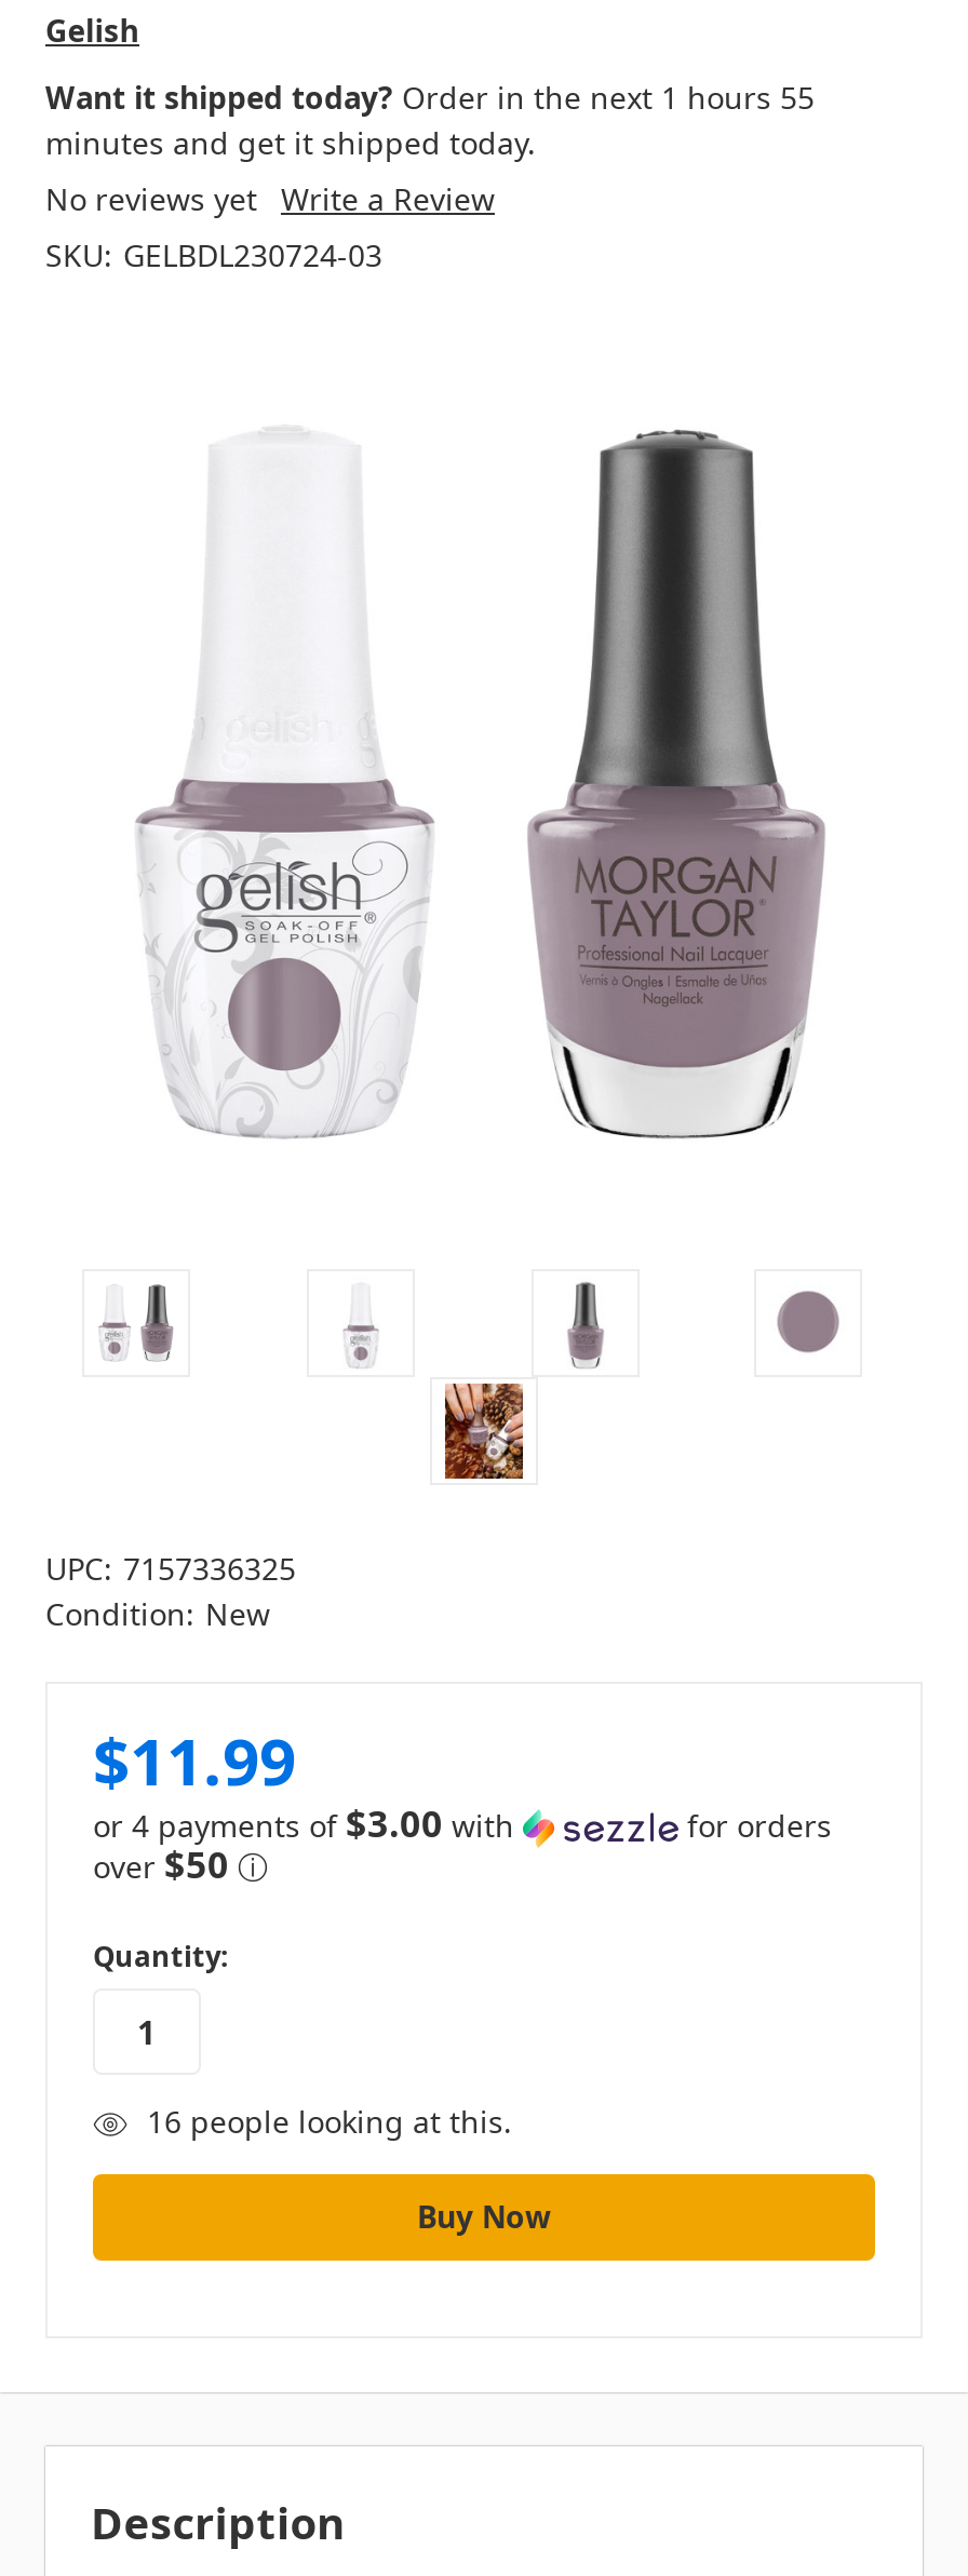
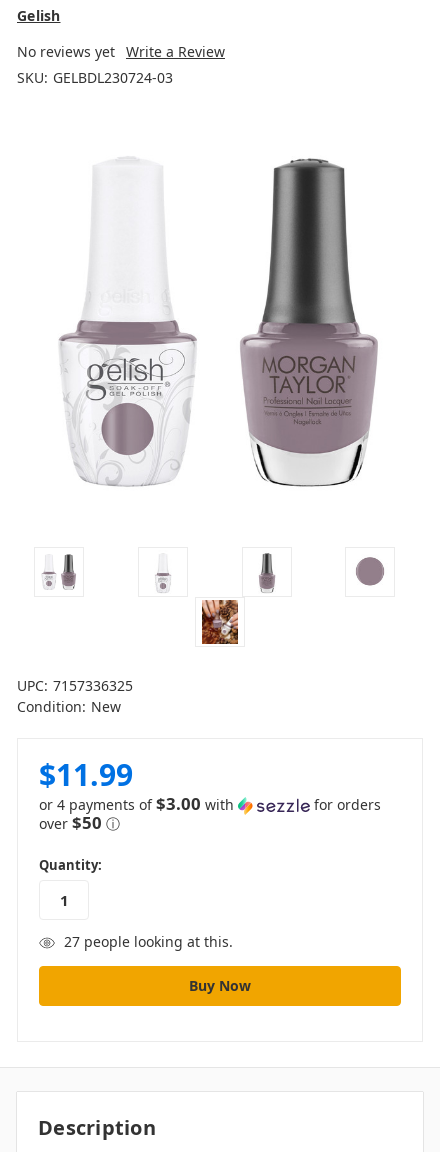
[45,77,815,163] Want it shipped today? Order in the next 1 hours 55 | minutes and get it shipped today. -> none
[147,2101,512,2142] 16 people looking at this. -> [64,932,233,951] 27 people looking at this.

